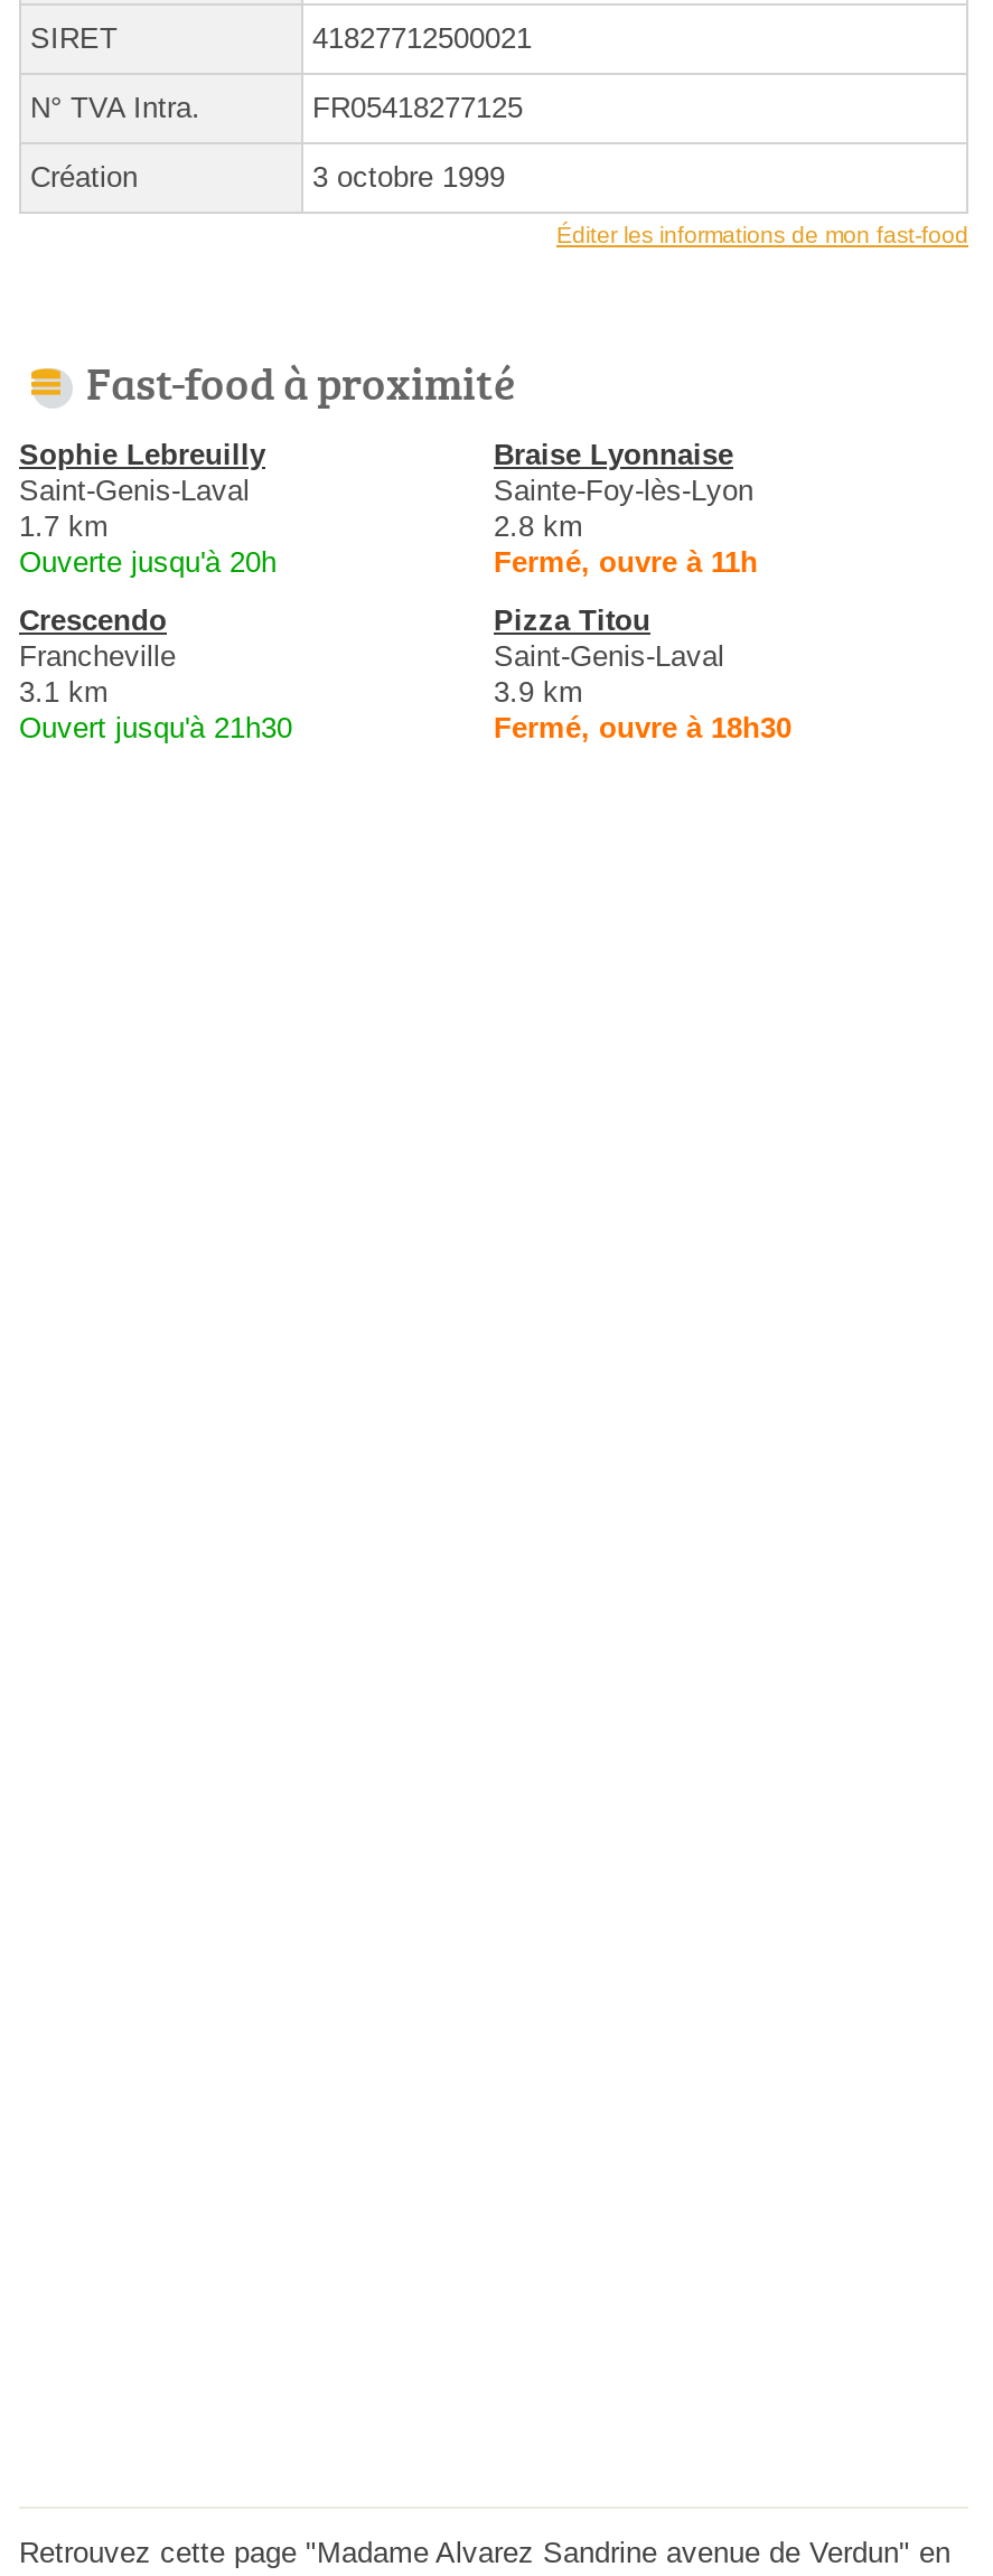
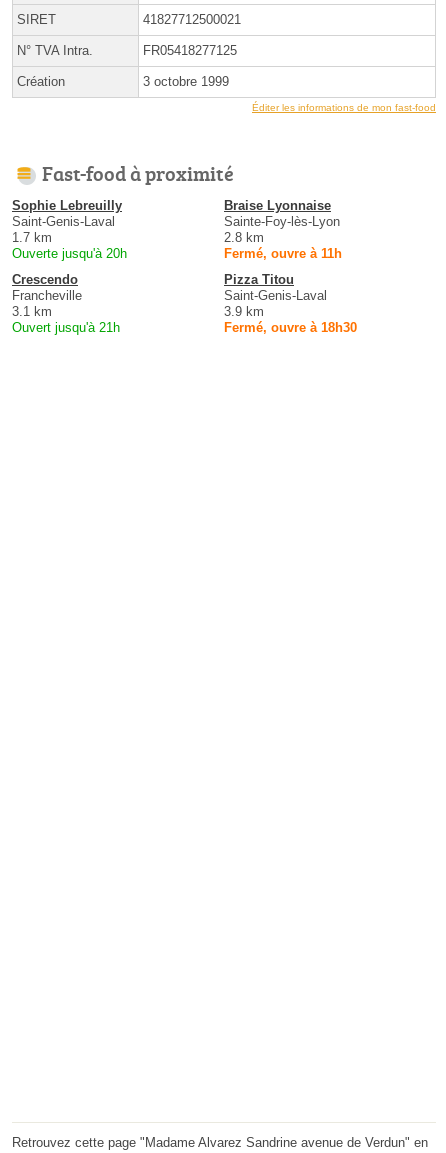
[19,711,292,744] Ouvert jusqu'à 21h30 -> [12,320,120,335] Ouvert jusqu'à 21h

